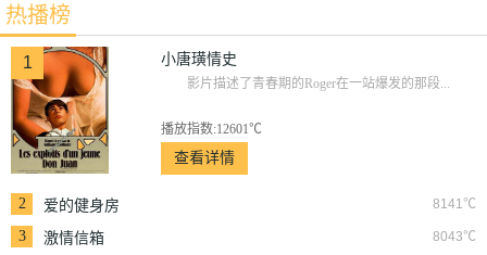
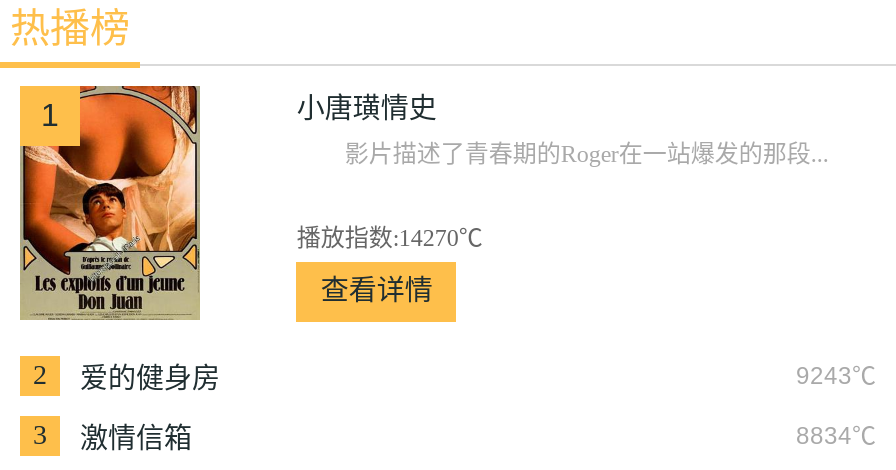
[161,122,262,137] 播放指数:12601℃ -> [297,224,483,252] 播放指数:14270℃
[433,197,476,212] 8141℃ -> [796,362,876,390] 9243℃
[433,229,476,244] 8043℃ -> [796,422,876,450] 8834℃

